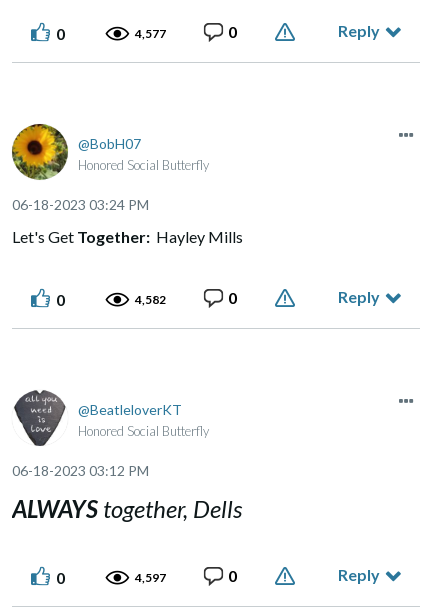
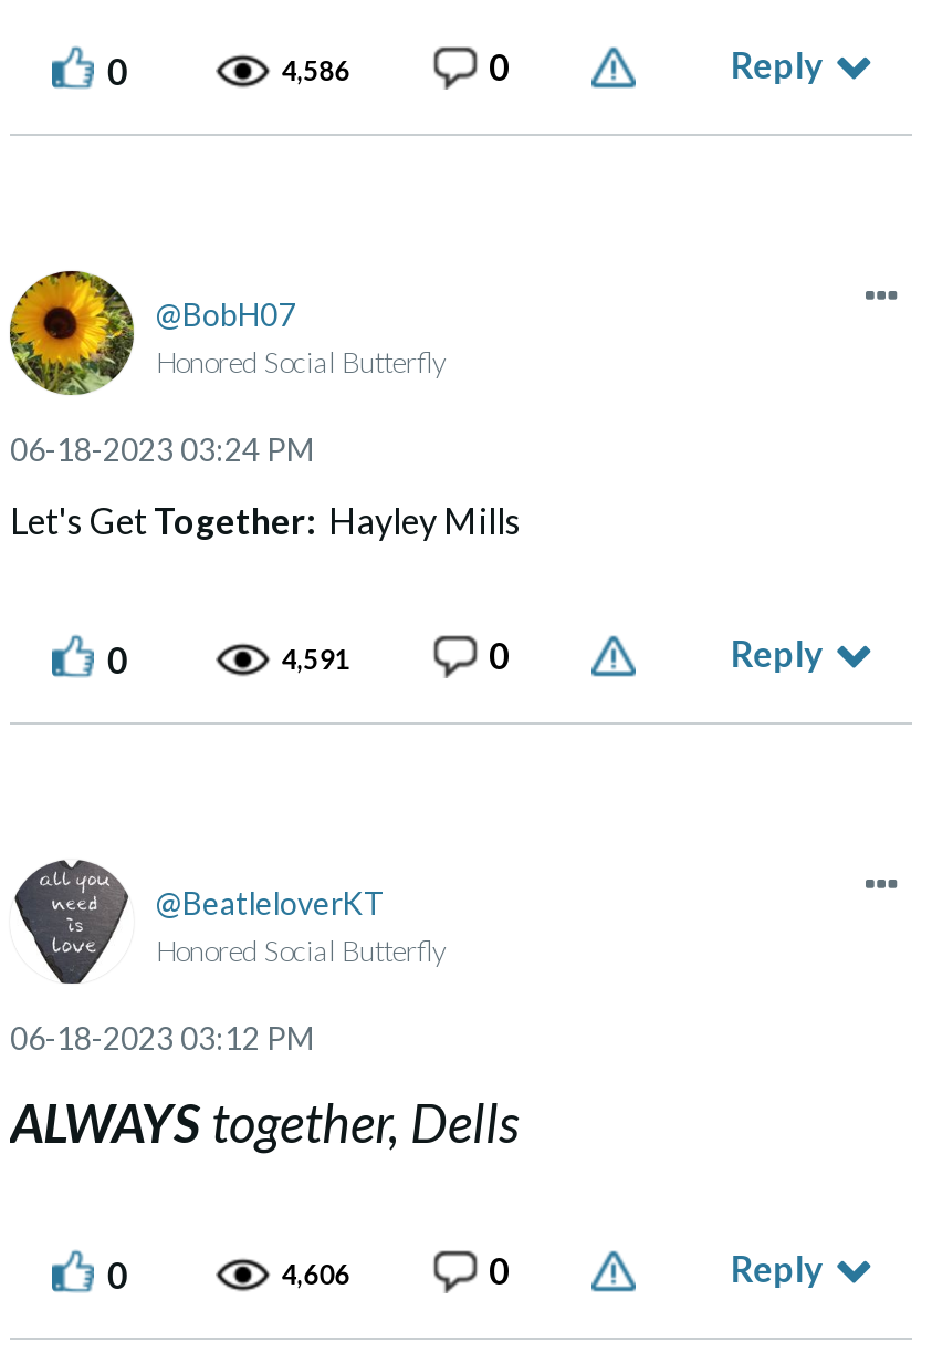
[135,26,166,41] 4,577 -> [281,54,350,87] 4,586
[135,292,166,307] 4,582 -> [281,642,350,675] 4,591
[135,570,166,585] 4,597 -> [281,1257,350,1290] 4,606

